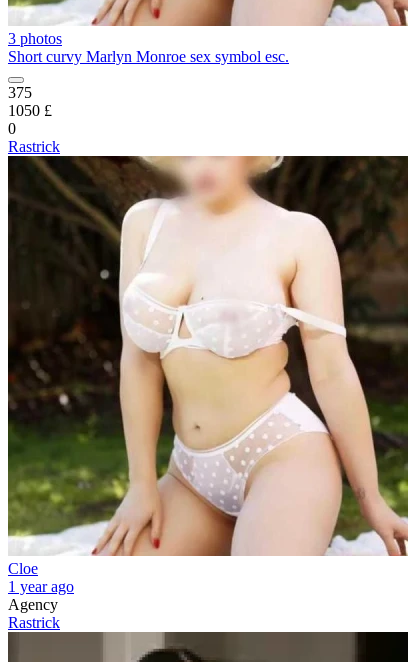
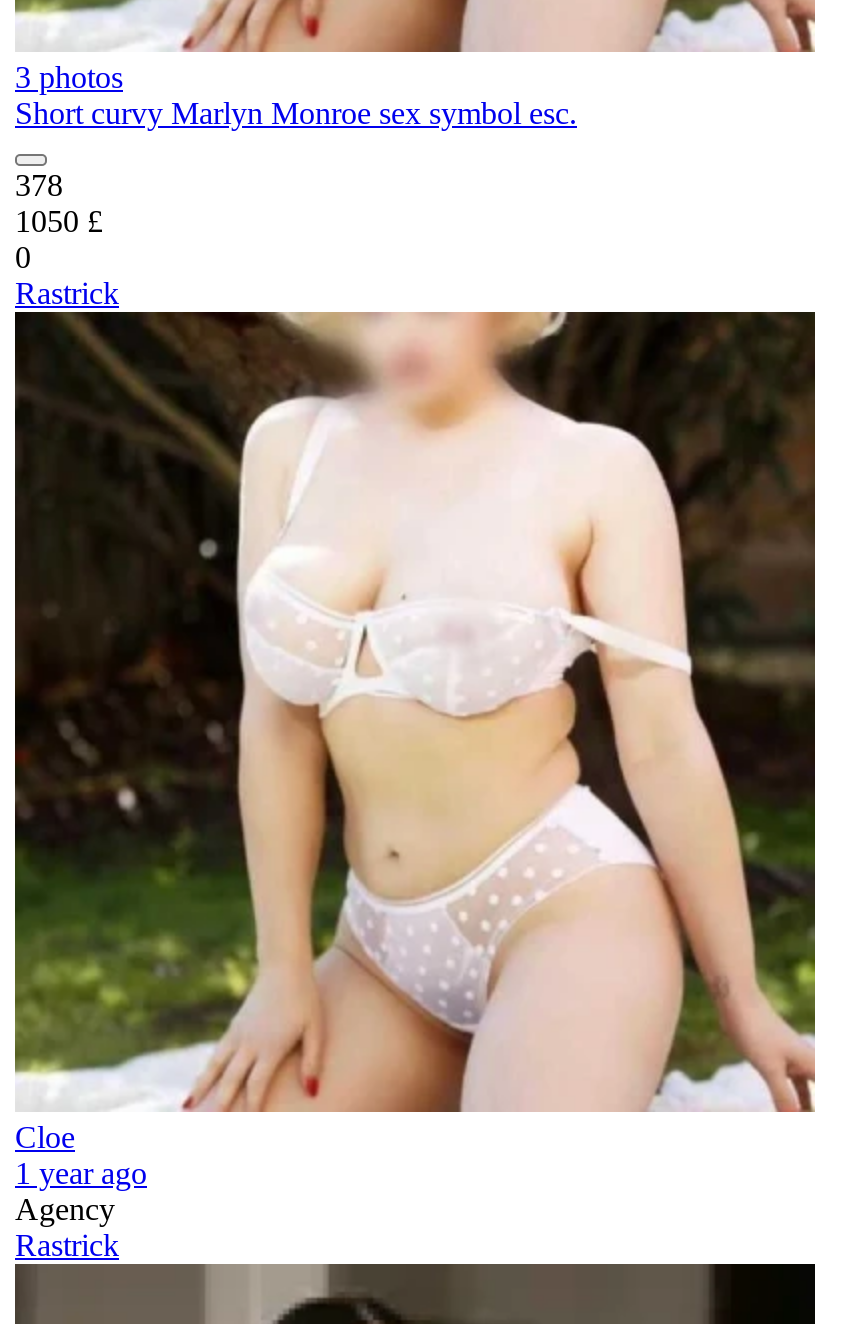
[8,84,32,101] 375 -> [15,168,63,202] 378

